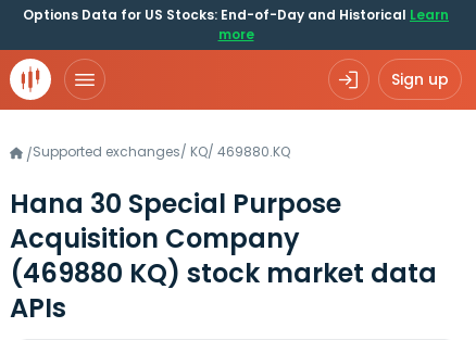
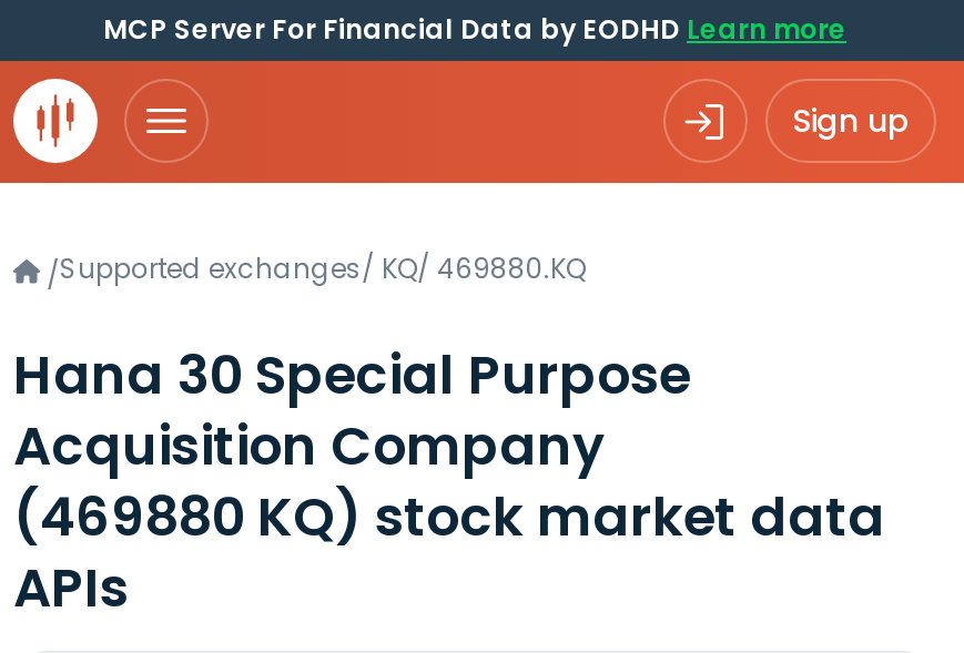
[23,5,449,43] Options Data for US Stocks: End-of-Day and Historical Learn | more -> [103,10,846,48] MCP Server For Financial Data by EODHD Learn more

